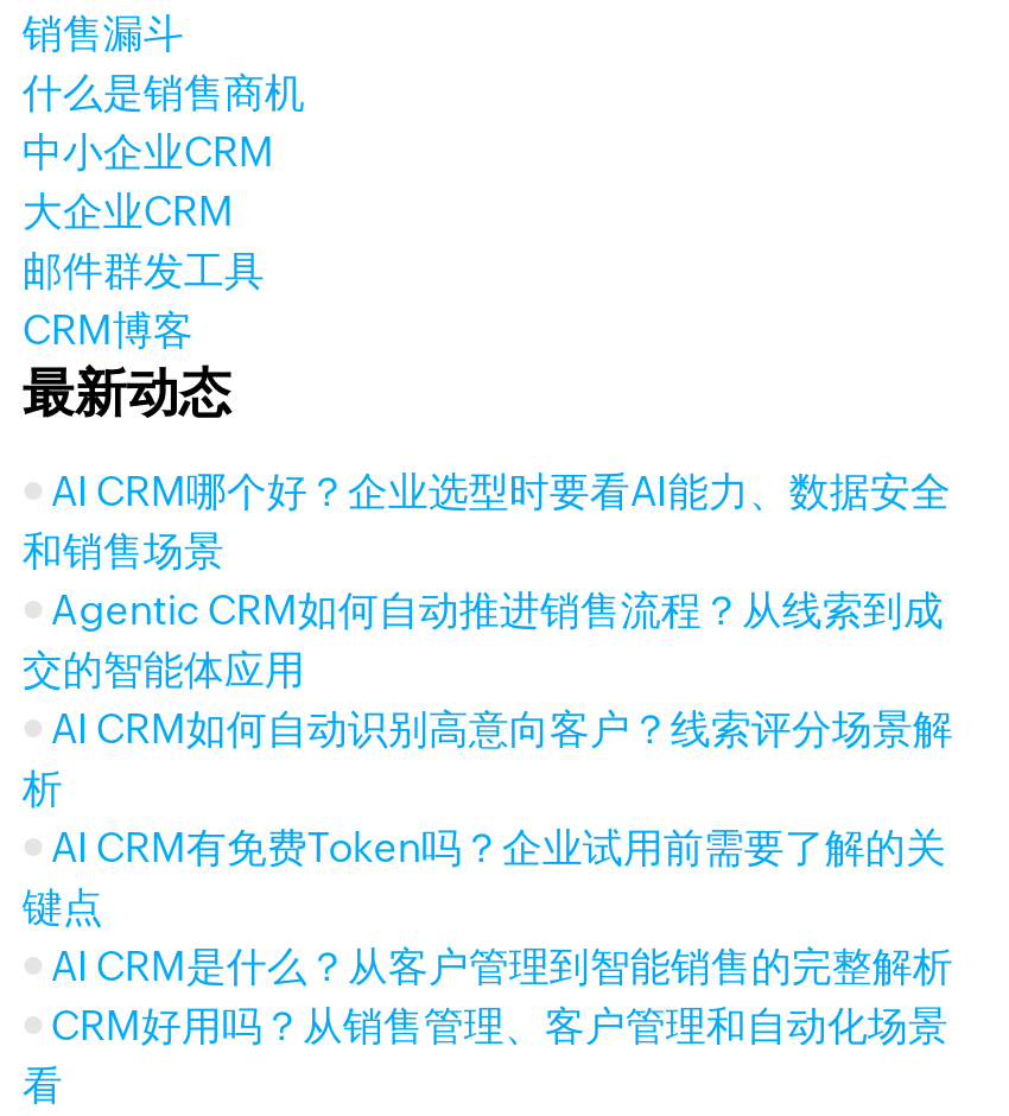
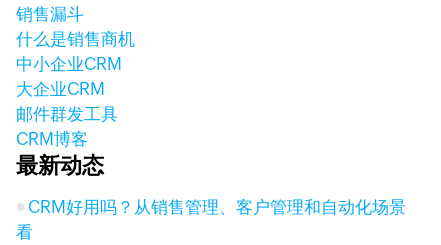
[22,468,953,990] AI CRM哪个好？企业选型时要看AI能力、数据安全 | 和销售场景 | Agentic CRM如何自动推进销售流程？从线索到成 | 交的智能体应用 | AI CRM如何自动识别高意向客户？线索评分场景解 | 析 | AI CRM有免费Token吗？企业试用前需要了解的关 | 键点 | AI CRM是什么？从客户管理到智能销售的完整解析 -> none

